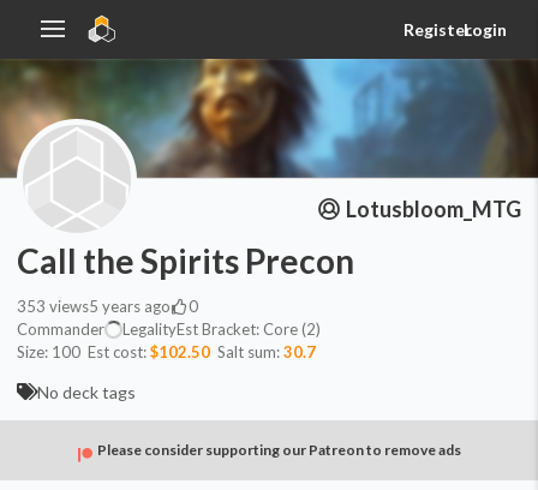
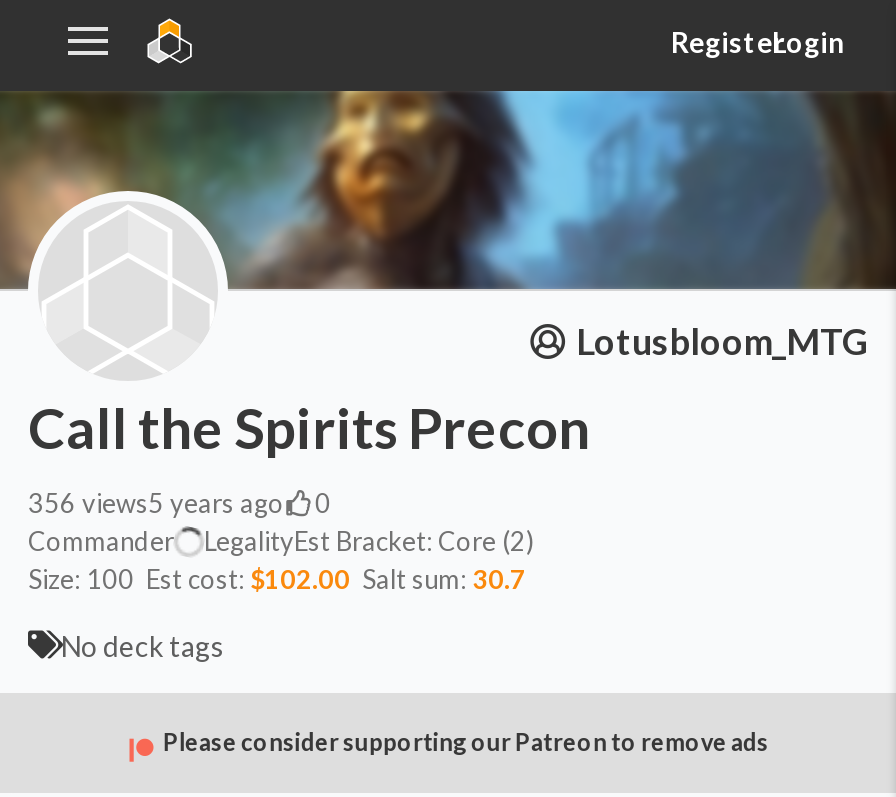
[17,296,171,315] 353 views5 years ago -> [28,486,284,518] 356 views5 years ago
[17,342,316,361] Size: 100 Est cost: $102.50 Salt sum: 30.7 -> [28,562,526,594] Size: 100 Est cost: $102.00 Salt sum: 30.7

